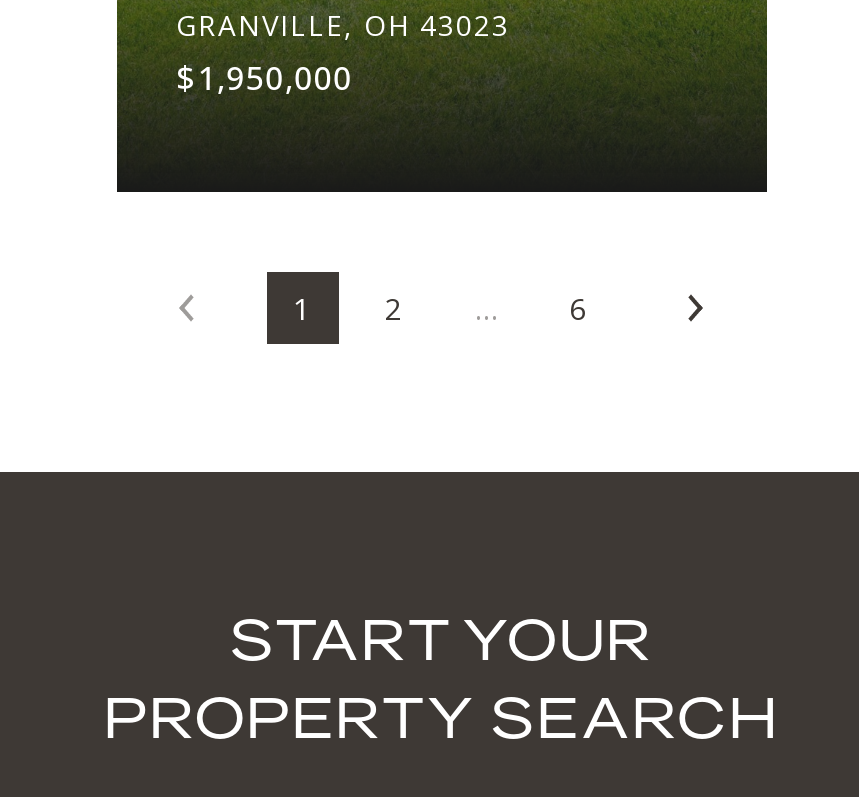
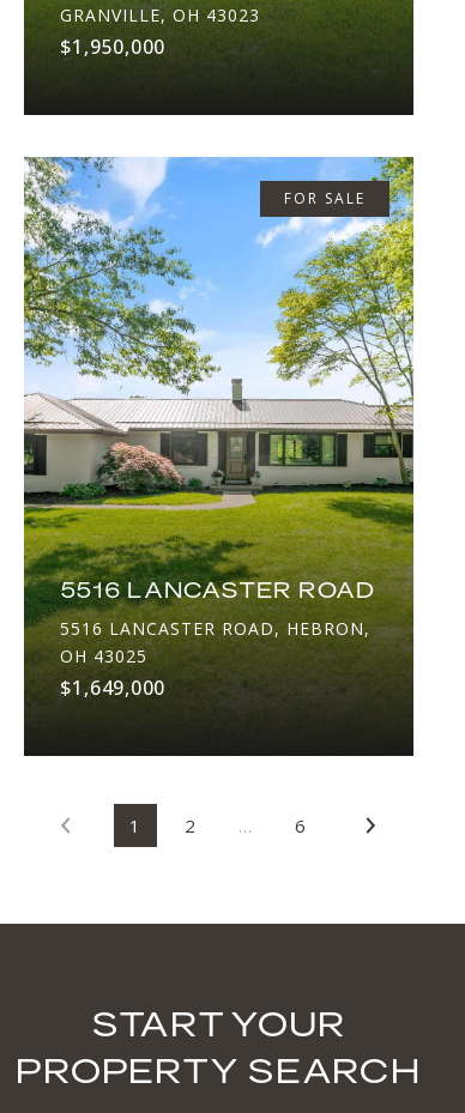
none -> [23,156,415,621] [image] | FOR SALE
none -> [59,575,375,701] 5516 LANCASTER ROAD | 5516 LANCASTER ROAD, HEBRON, | OH 43025 | $1,649,000

